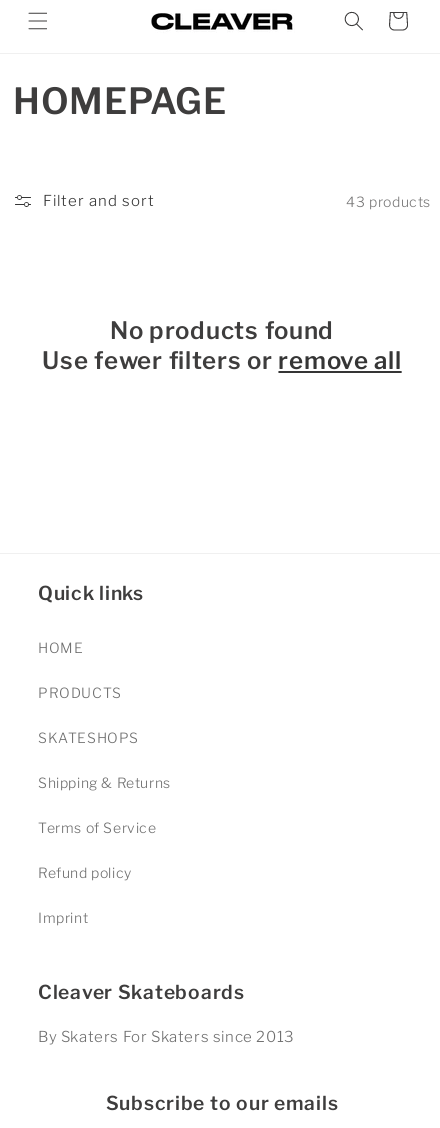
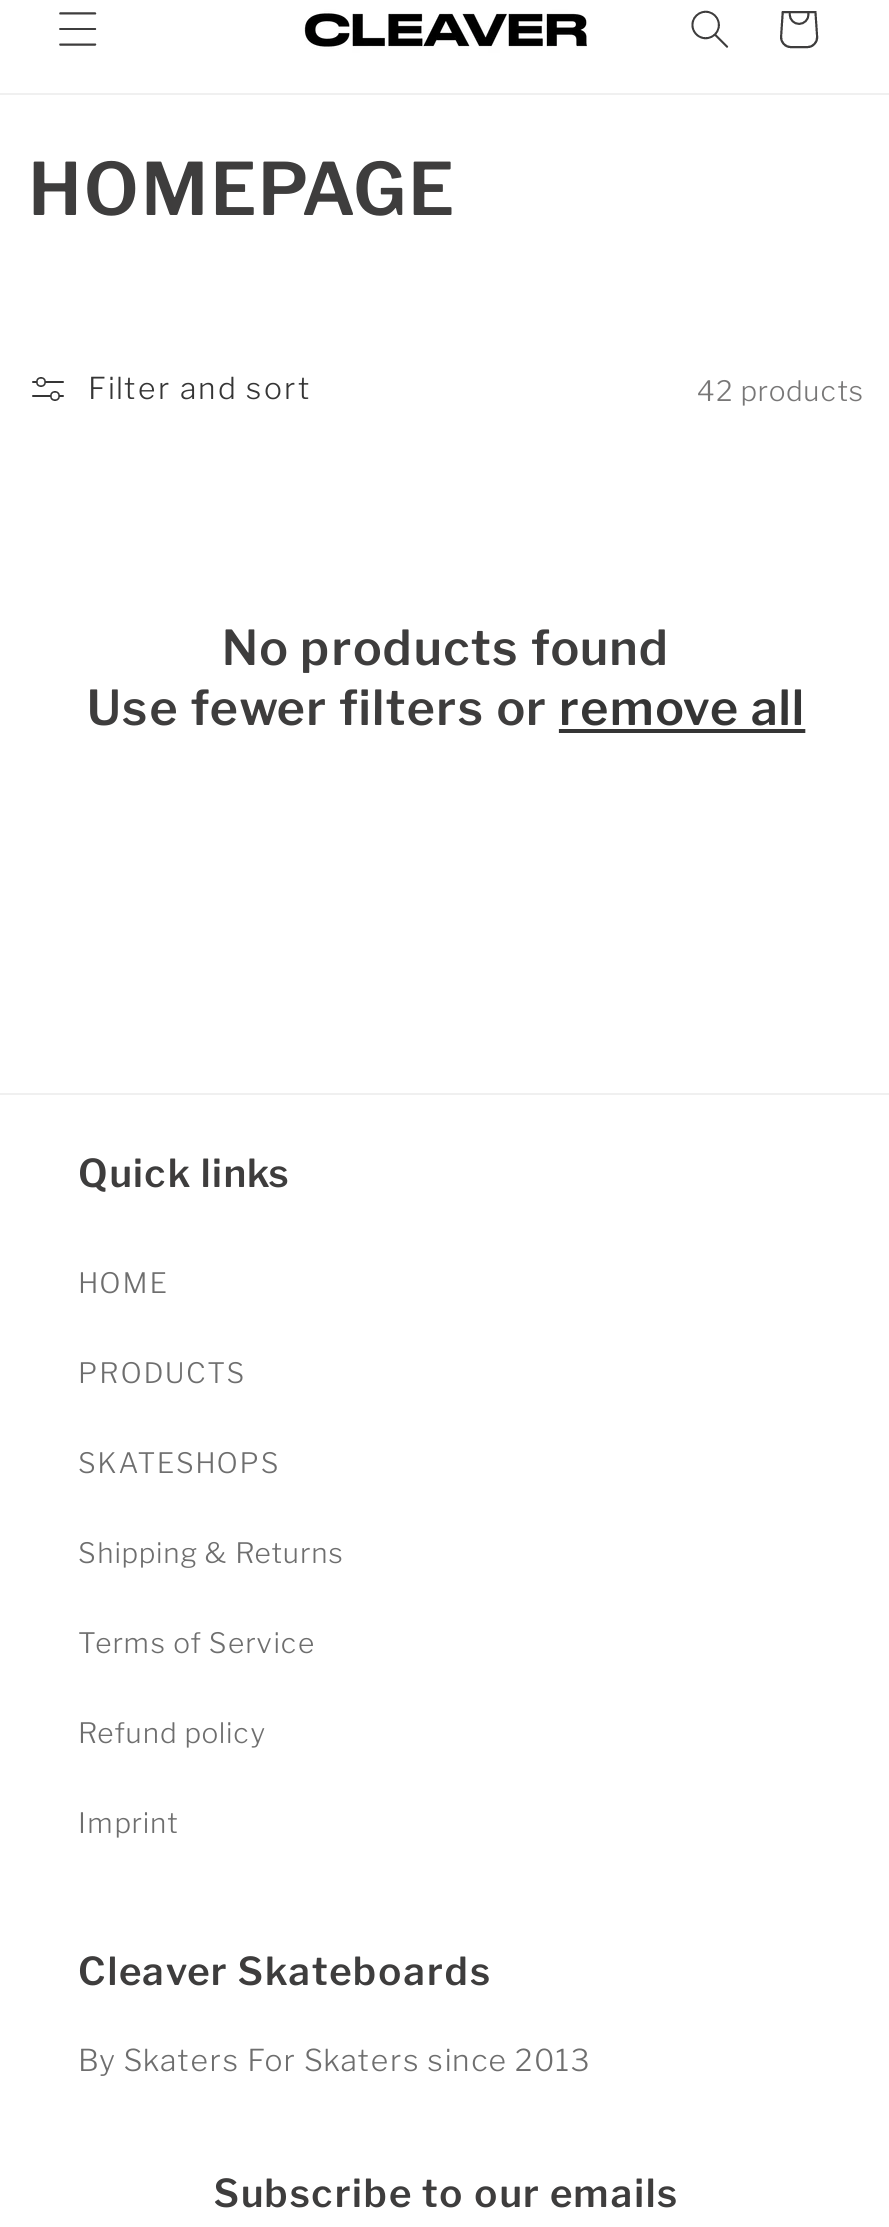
[346,192,431,209] 43 products -> [697,372,864,406] 42 products

